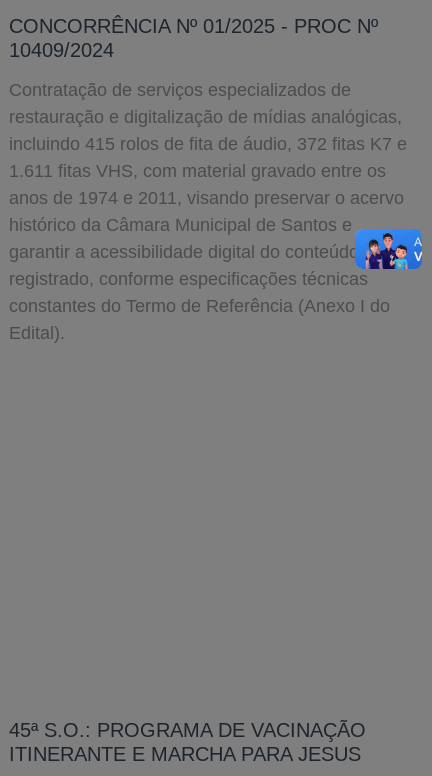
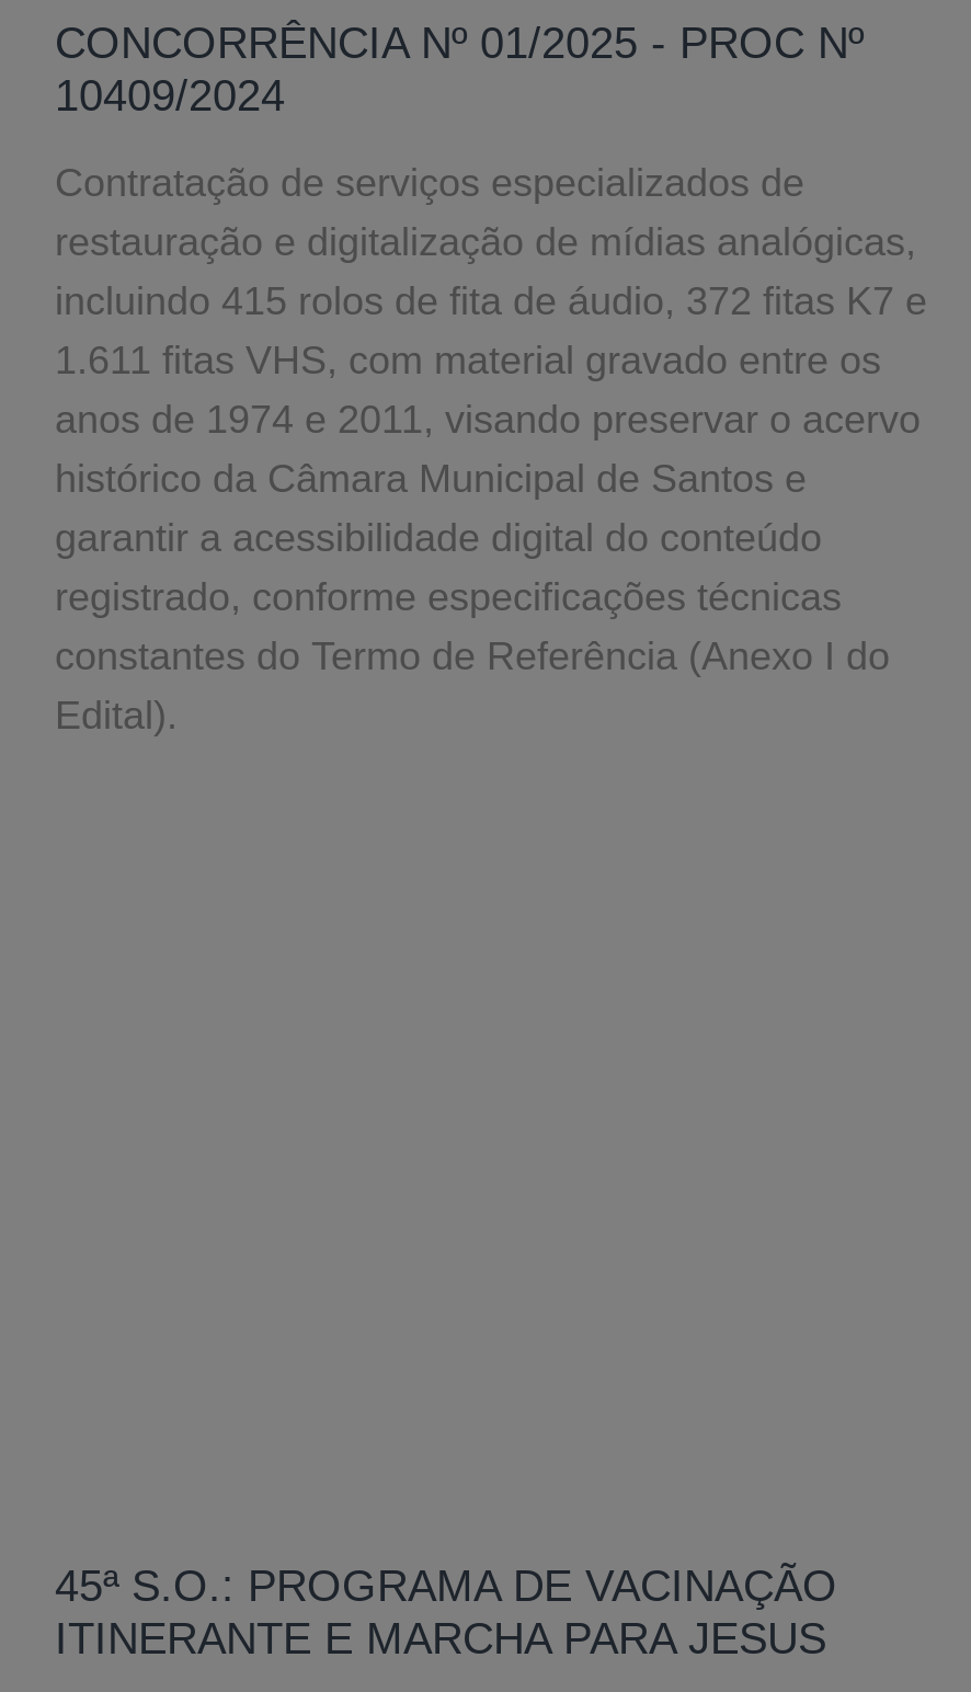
[354,228,423,270] [image] -> none

